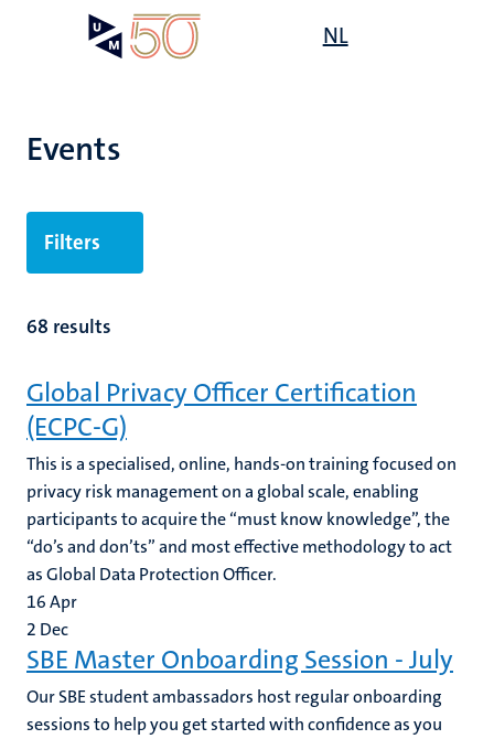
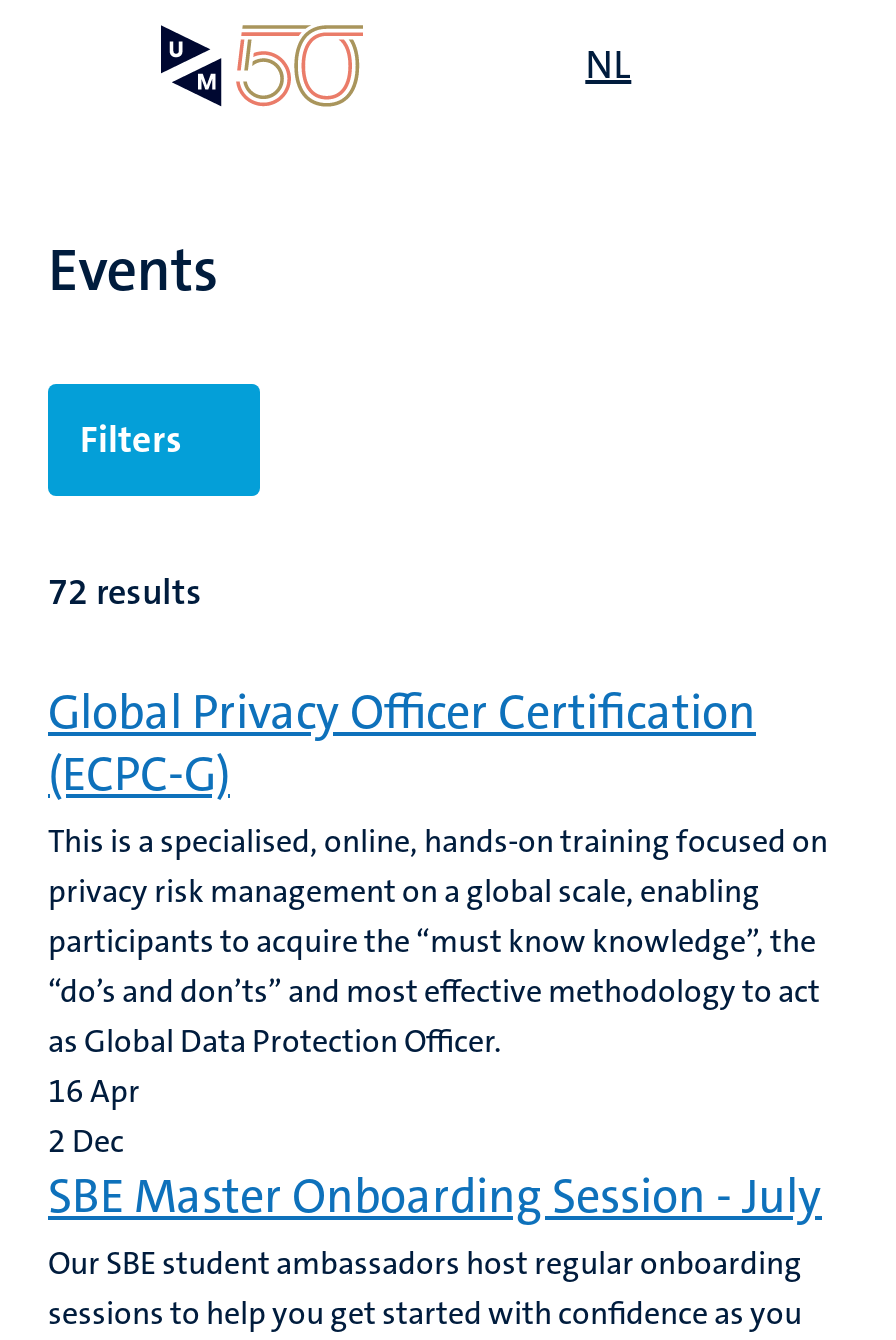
[26,313,111,340] 68 results -> [48,568,202,616] 72 results

